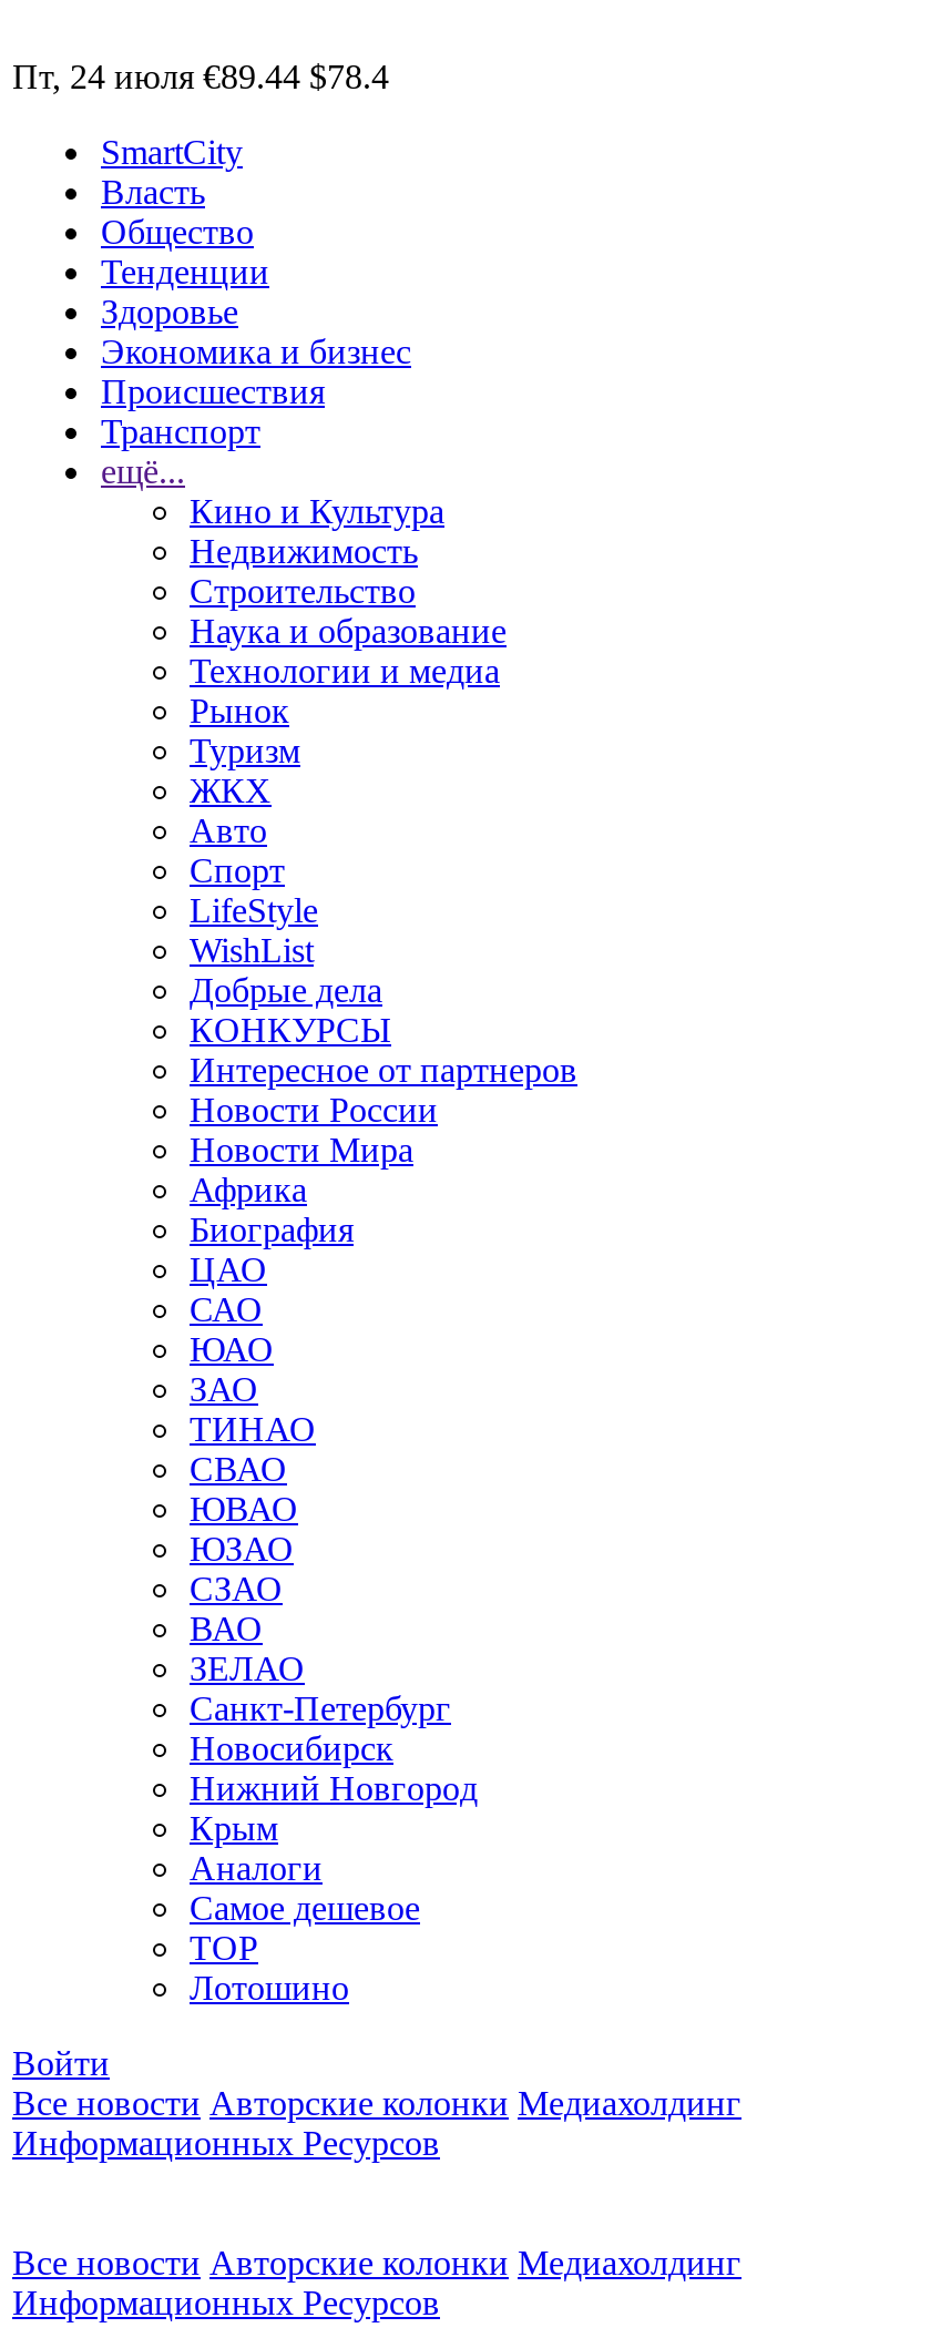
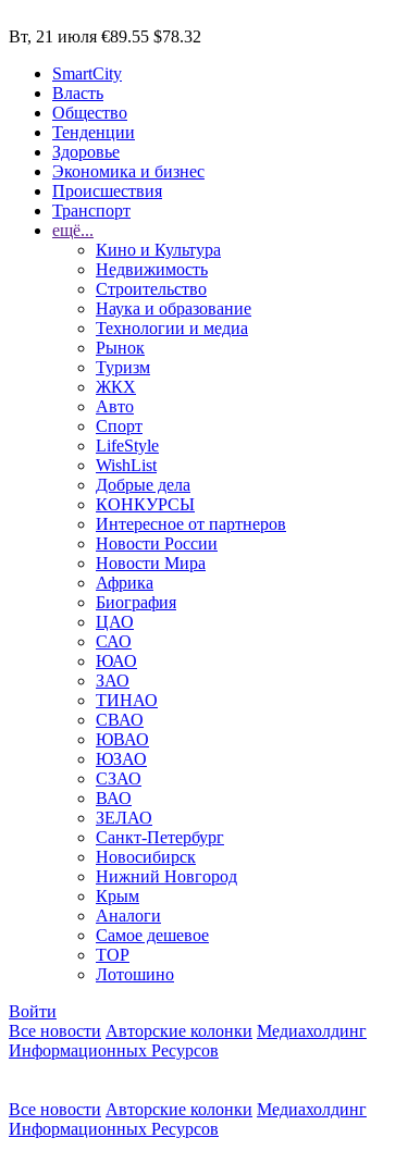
[12,58,389,95] Пт, 24 июля €89.44 $78.4 -> [9,27,201,46] Вт, 21 июля €89.55 $78.32

